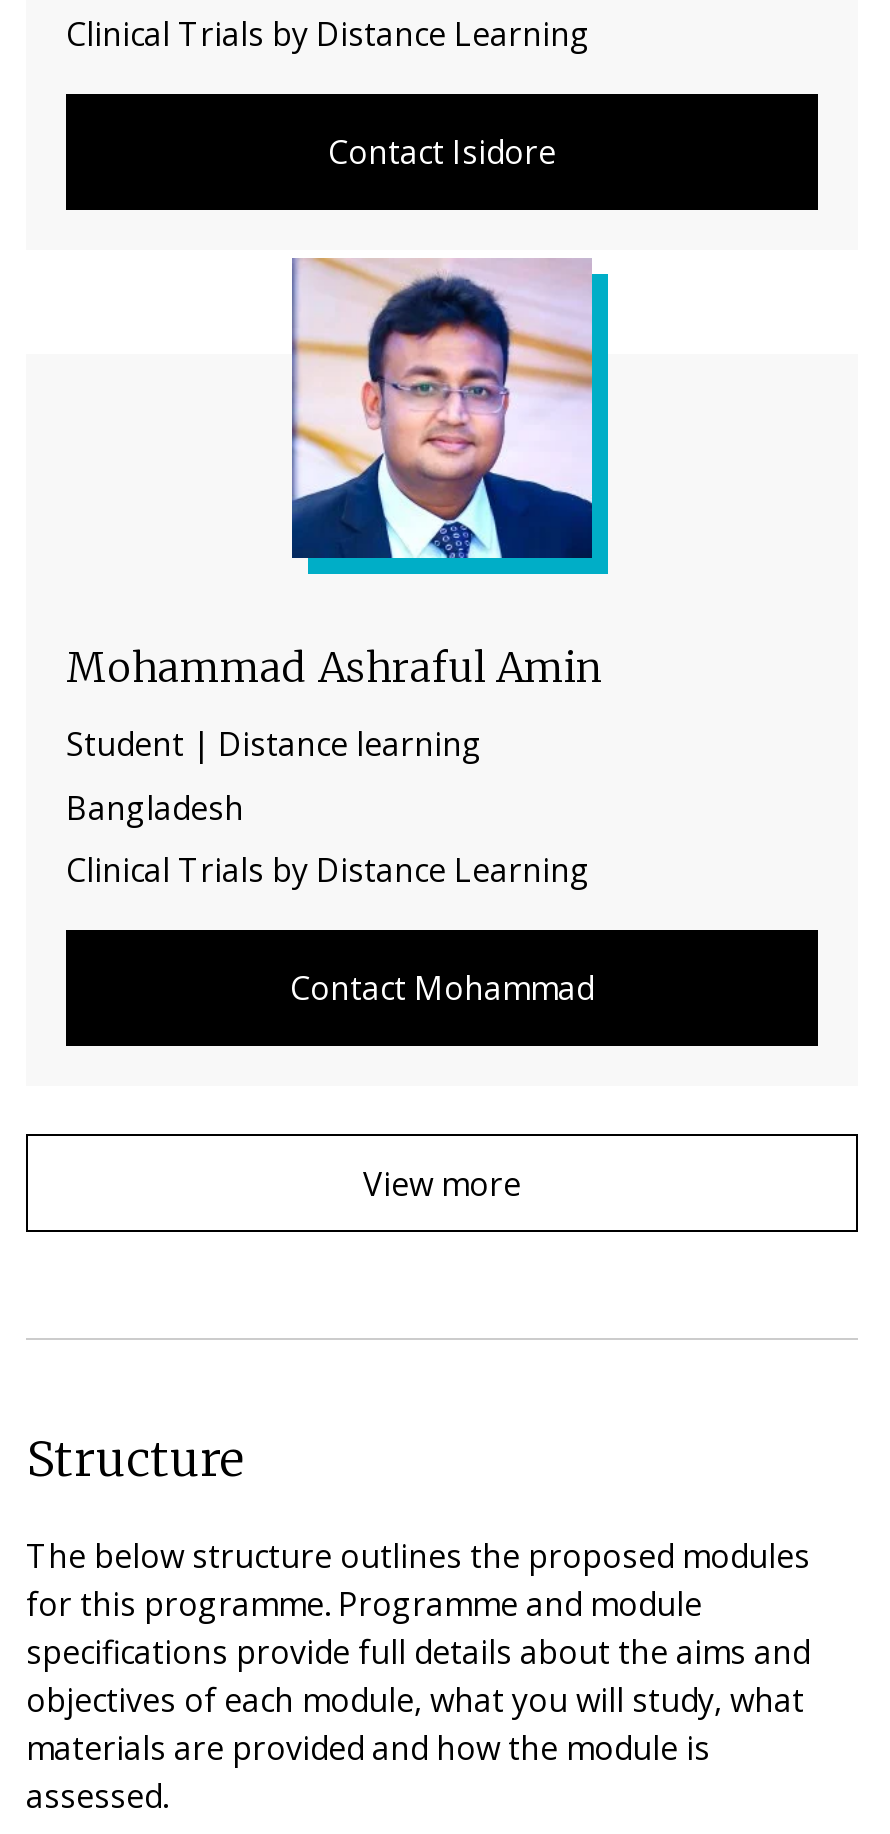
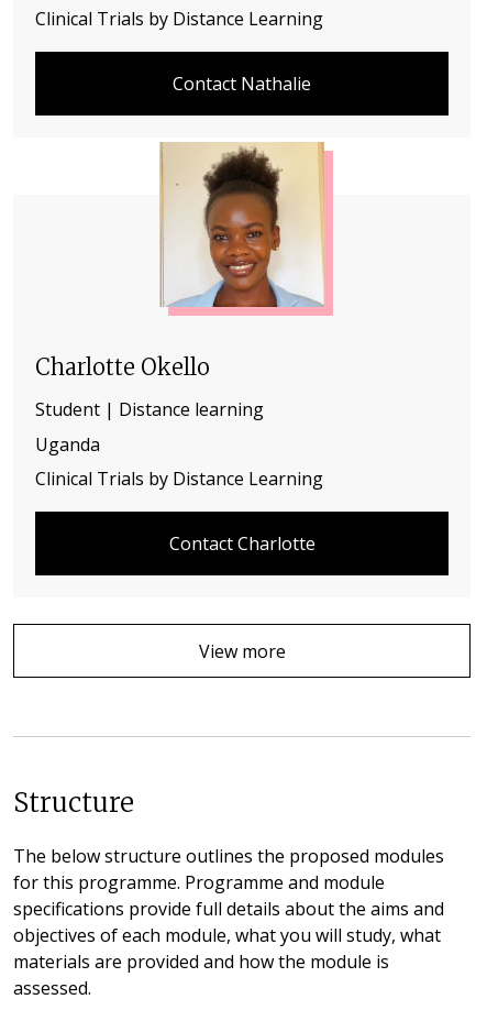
[328,130,556,174] Contact Isidore -> [173,72,311,96] Contact Nathalie
[66,258,610,692] [image] | Mohammad Ashraful Amin -> [35,142,333,381] [image] | Charlotte Okello
[66,786,244,830] Bangladesh -> [35,433,100,457] Uganda
[290,966,594,1010] Contact Mohammad -> [169,532,315,556] Contact Charlotte

